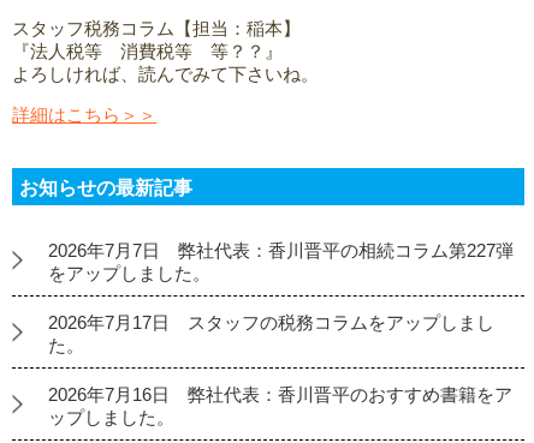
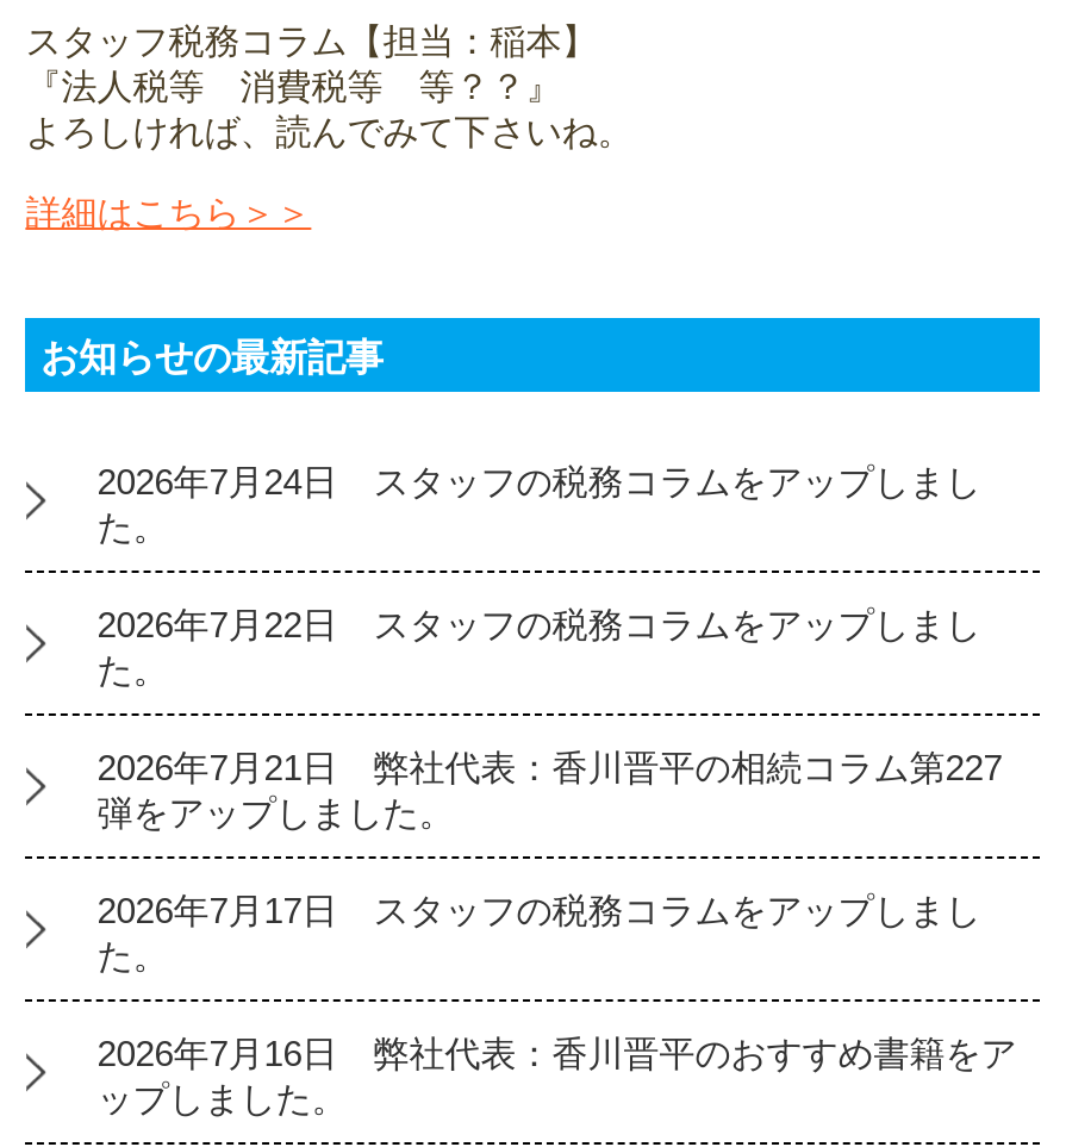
[48,240,514,283] 2026年7月7日 弊社代表：香川晋平の相続コラム第227弾 | をアップしました。 -> [97,461,1002,833] 2026年7月24日 スタッフの税務コラムをアップしまし | た。 | 2026年7月22日 スタッフの税務コラムをアップしまし | た。 | 2026年7月21日 弊社代表：香川晋平の相続コラム第227 | 弾をアップしました。

